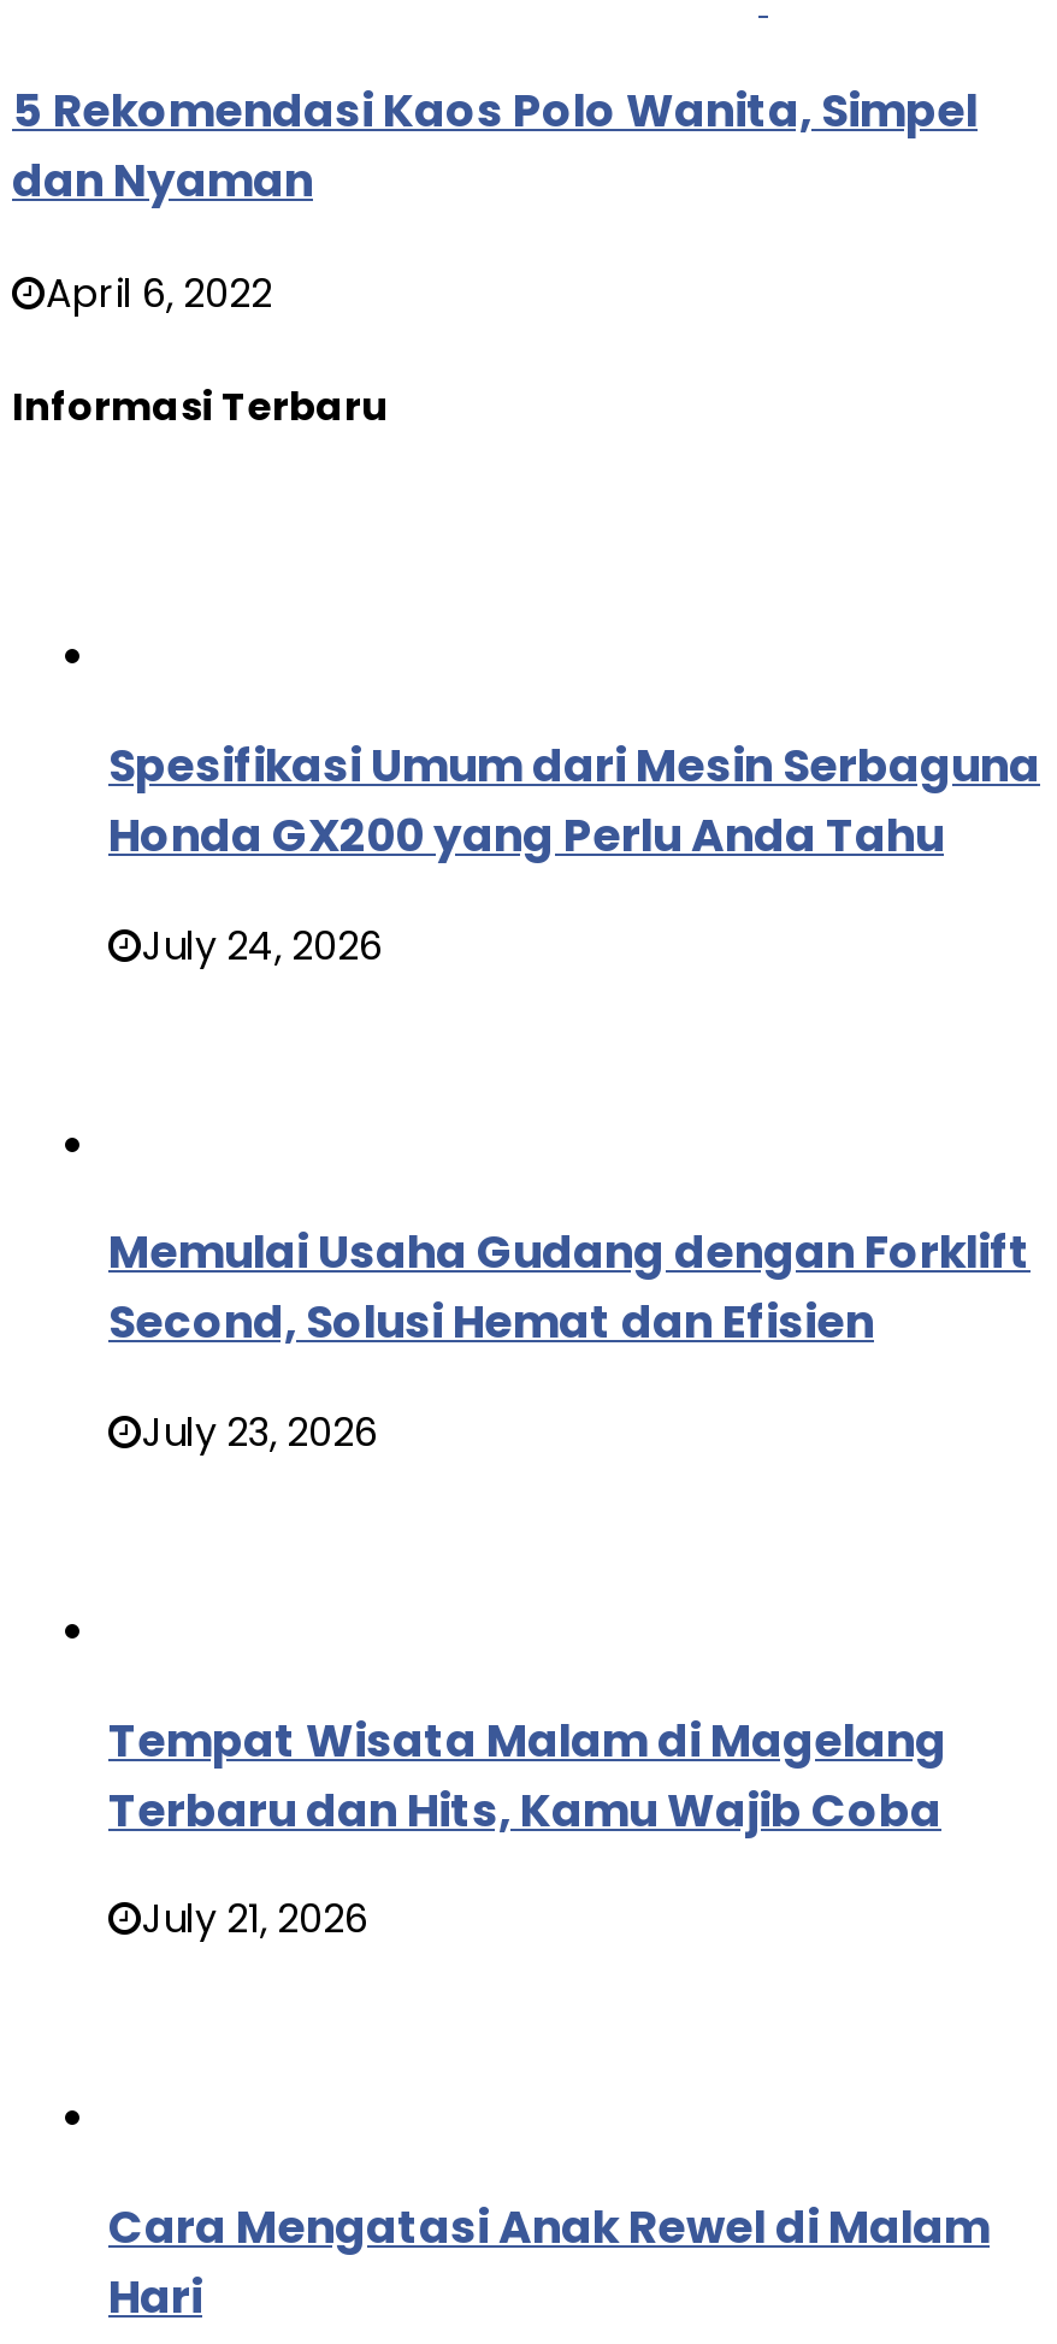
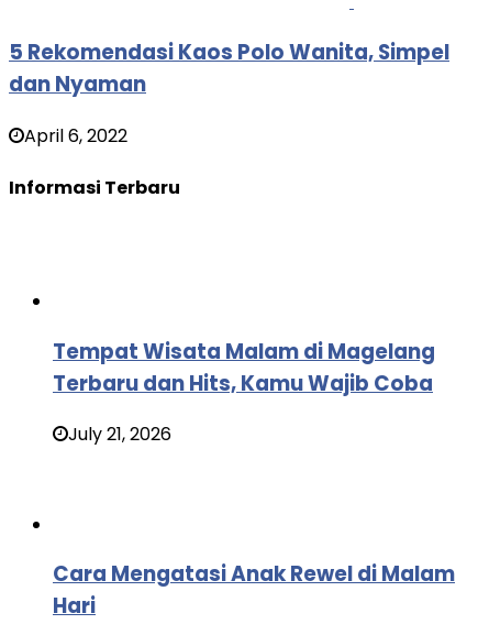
[108,733,1040,973] Spesifikasi Umum dari Mesin Serbaguna | Honda GX200 yang Perlu Anda Tahu | July 24, 2026 -> none
[108,1220,1031,1460] Memulai Usaha Gudang dengan Forklift | Second, Solusi Hemat dan Efisien | July 23, 2026 -> none

